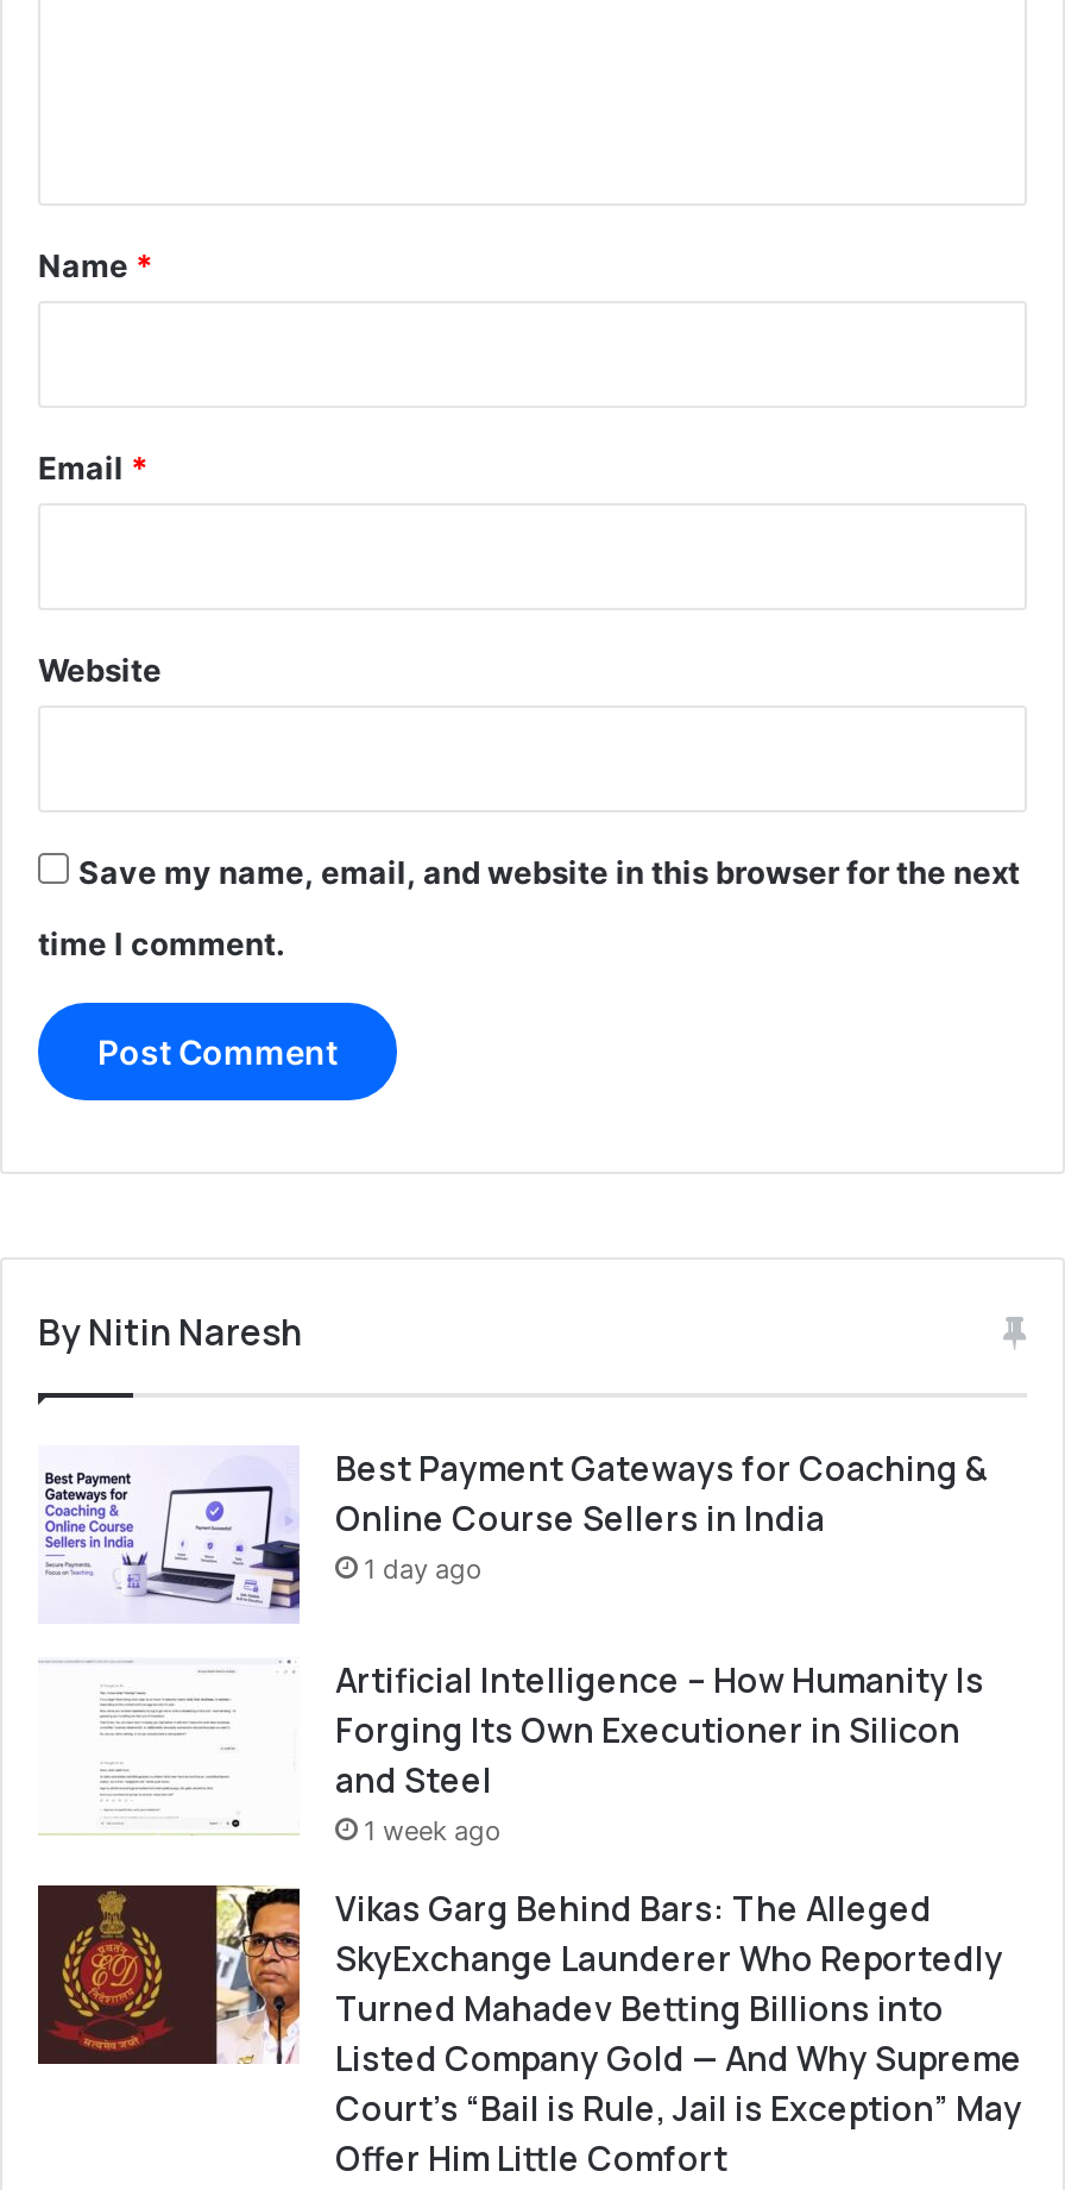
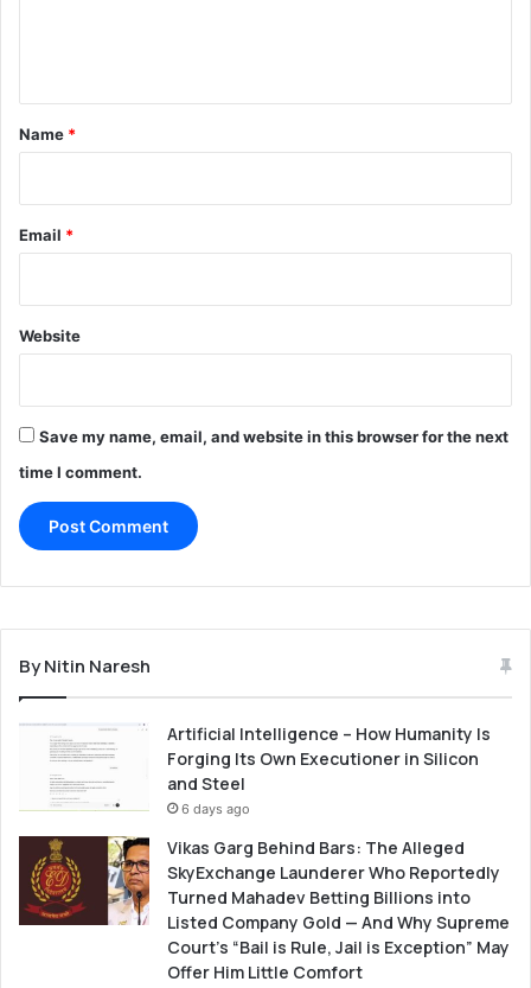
[43,1446,989,1621] [image] | Best Payment Gateways for Coaching & | Online Course Sellers in India | 1 day ago -> none
[364,1815,502,1848] 1 week ago -> [181,801,250,818] 6 days ago

